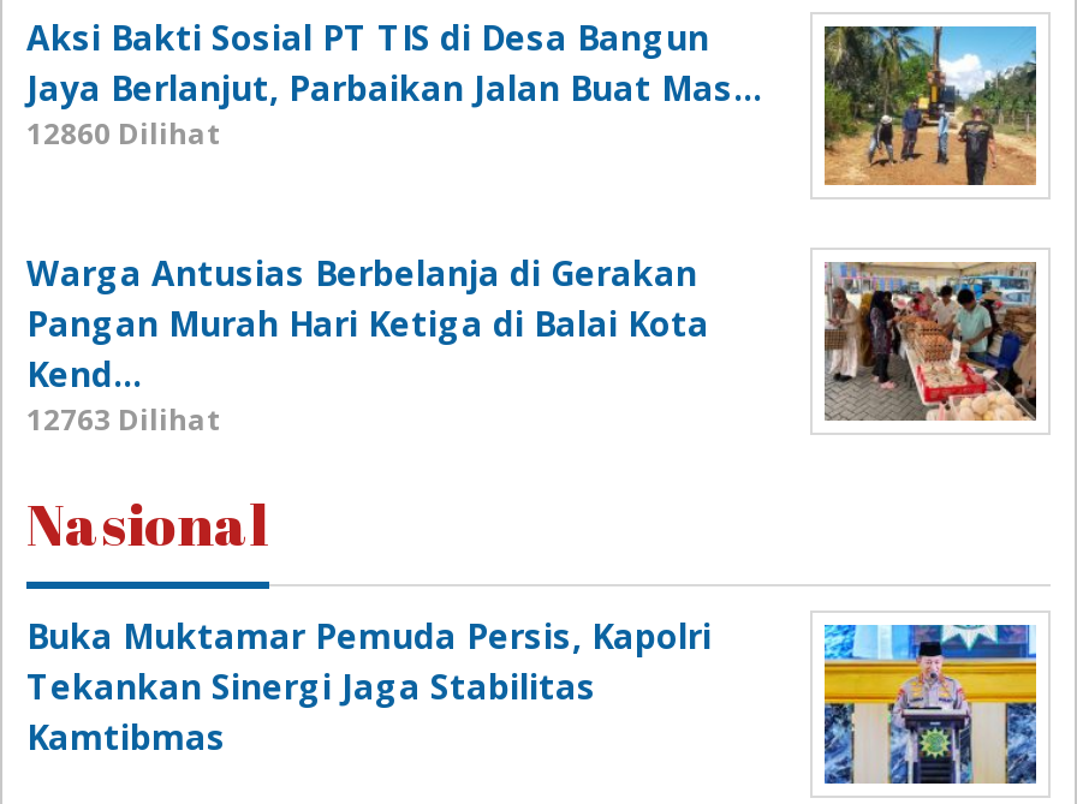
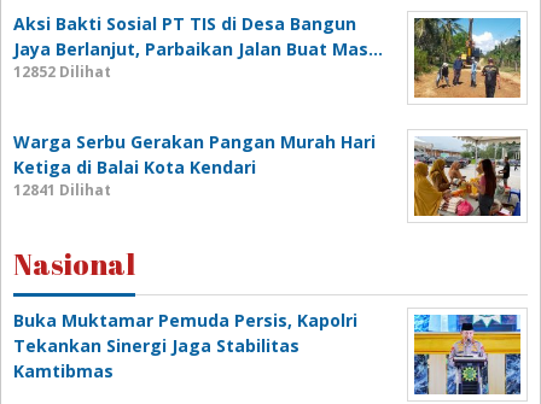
[26,112,221,153] 12860 Dilihat -> [13,61,111,82] 12852 Dilihat
[26,249,709,439] Warga Antusias Berbelanja di Gerakan | Pangan Murah Hari Ketiga di Balai Kota | Kend… | 12763 Dilihat -> [13,130,376,200] Warga Serbu Gerakan Pangan Murah Hari | Ketiga di Balai Kota Kendari | 12841 Dilihat
[822,260,1039,423] [image] -> [413,136,522,217] [image]

